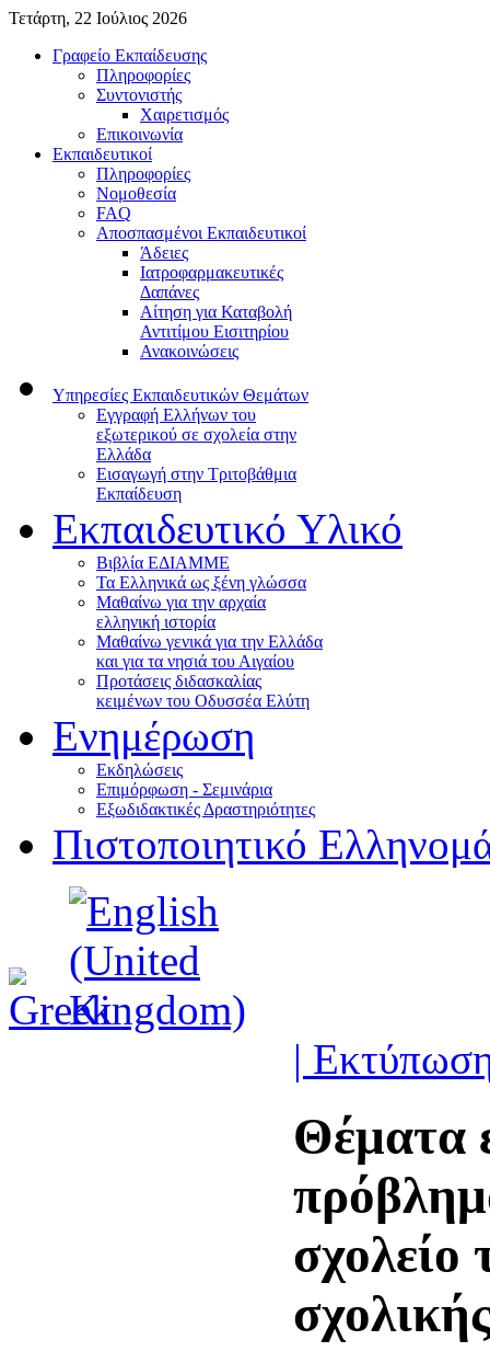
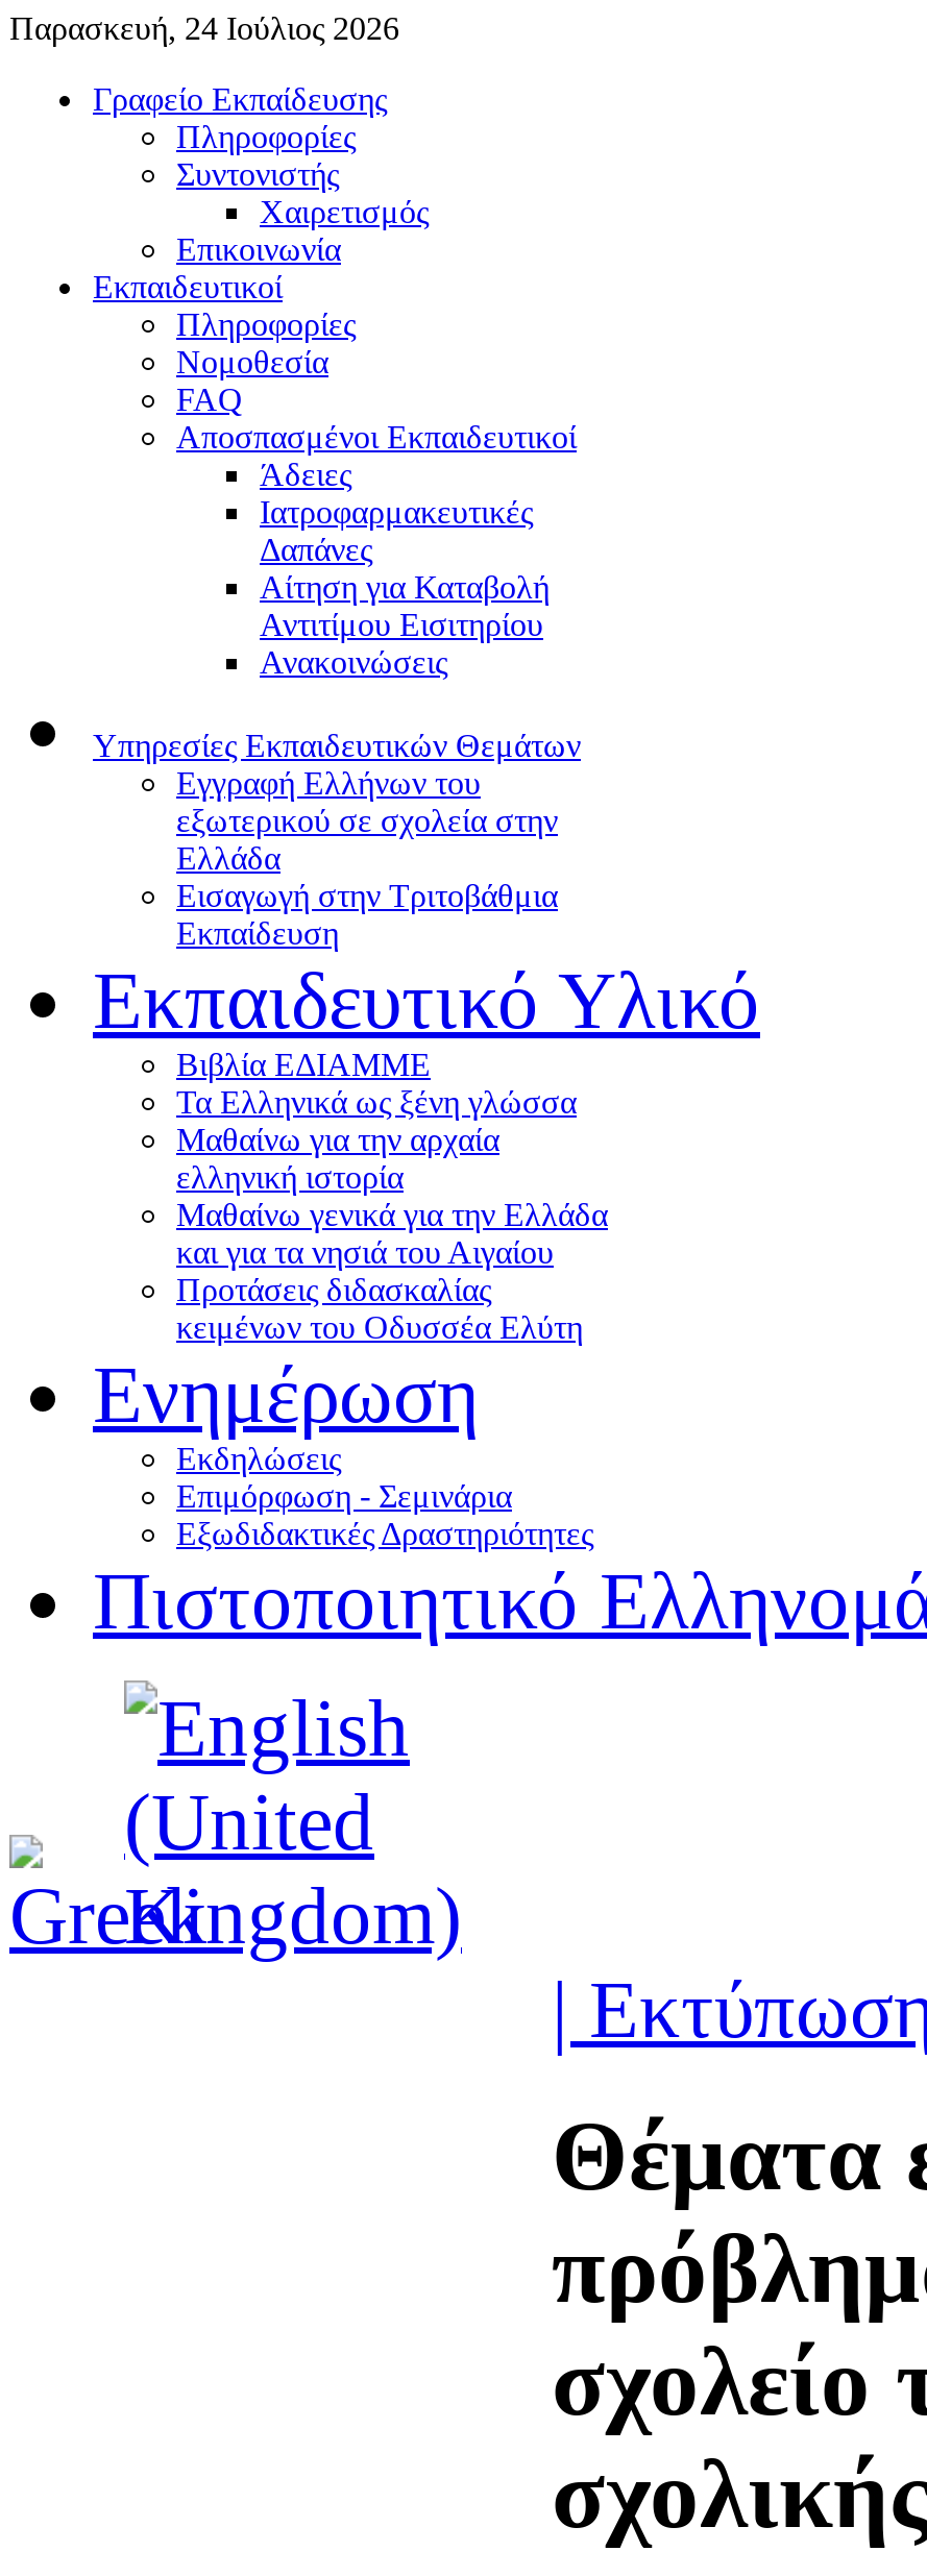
[9,9,187,27] Τετάρτη, 22 Ιούλιος 2026 -> [9,10,399,46] Παρασκευή, 24 Ιούλιος 2026

